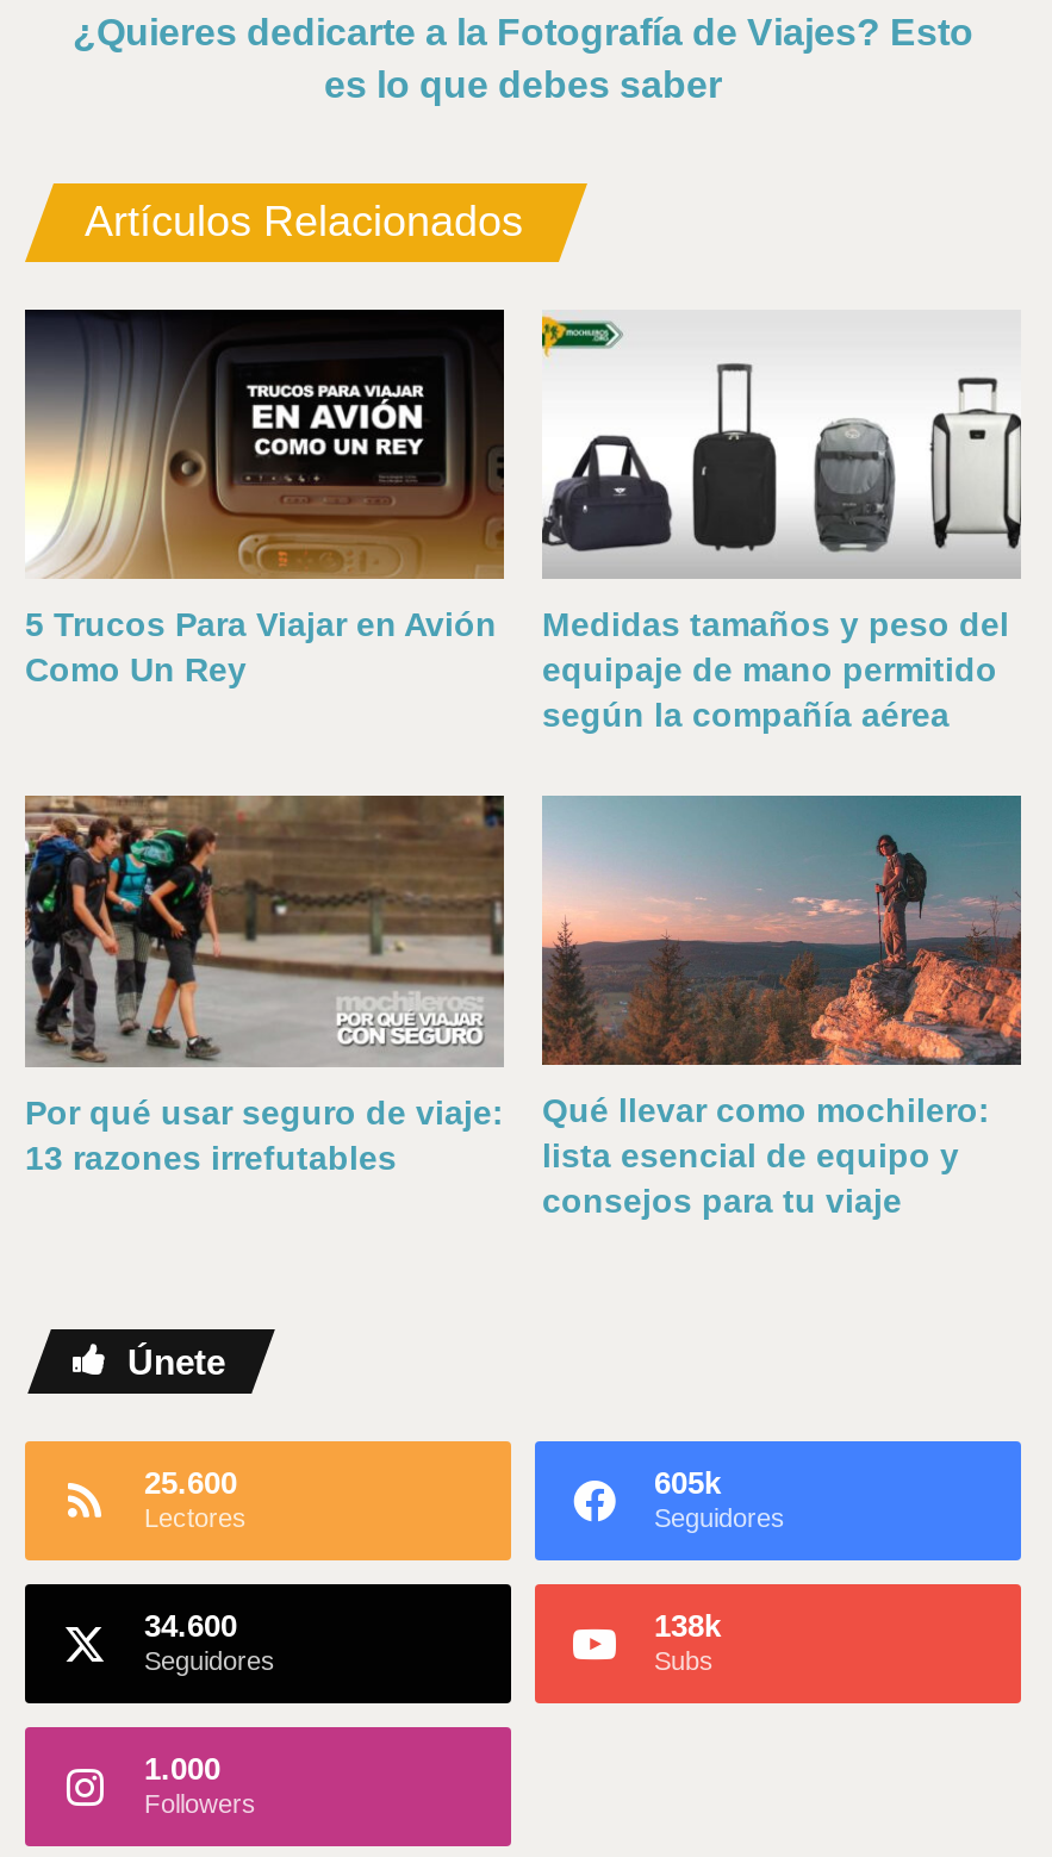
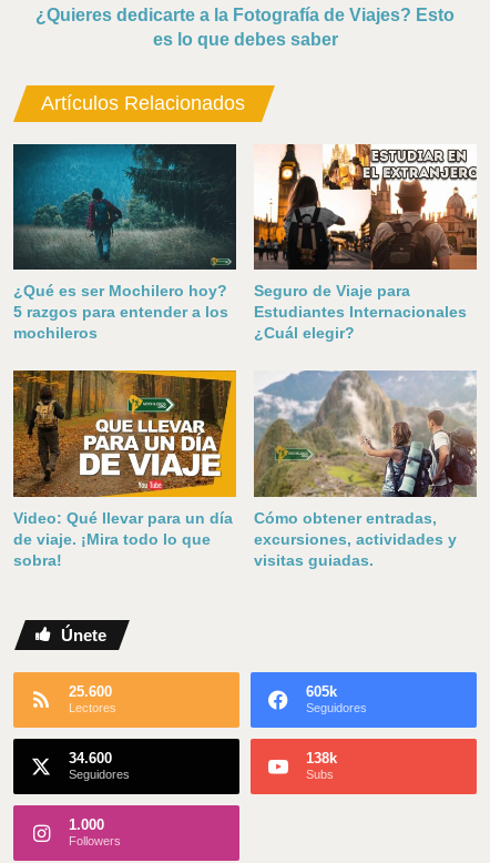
[25,307,506,689] [image] | 5 Trucos Para Viajar en Avión | Como Un Rey -> [12,143,237,342] [image] | ¿Qué es ser Mochilero hoy? | 5 razgos para entender a los | mochileros
[540,310,1023,734] [image] | Medidas tamaños y peso del | equipaje de mano permitido | según la compañía aérea -> [253,143,478,342] [image] | Seguro de Viaje para | Estudiantes Internacionales | ¿Cuál elegir?
[25,793,506,1176] [image] | Por qué usar seguro de viaje: | 13 razones irrefutables -> [12,369,237,569] [image] | Video: Qué llevar para un día | de viaje. ¡Mira todo lo que | sobra!
[542,796,1023,1221] [image] | Qué llevar como mochilero: | lista esencial de equipo y | consejos para tu viaje -> [253,370,477,569] [image] | Cómo obtener entradas, | excursiones, actividades y | visitas guiadas.

